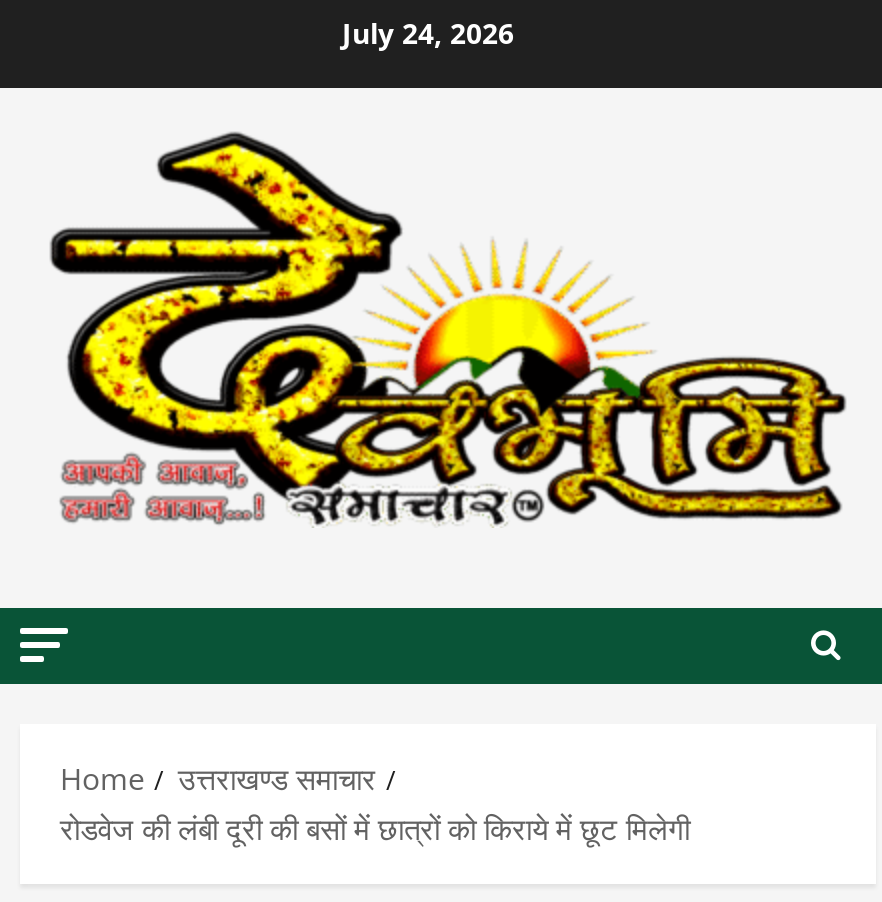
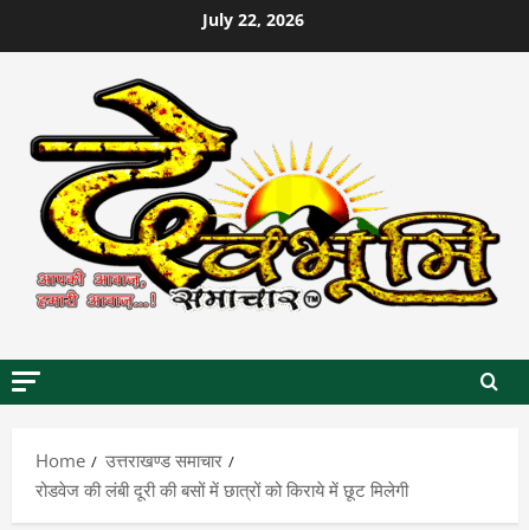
[342,14,514,52] July 24, 2026 -> [202,8,304,31] July 22, 2026

